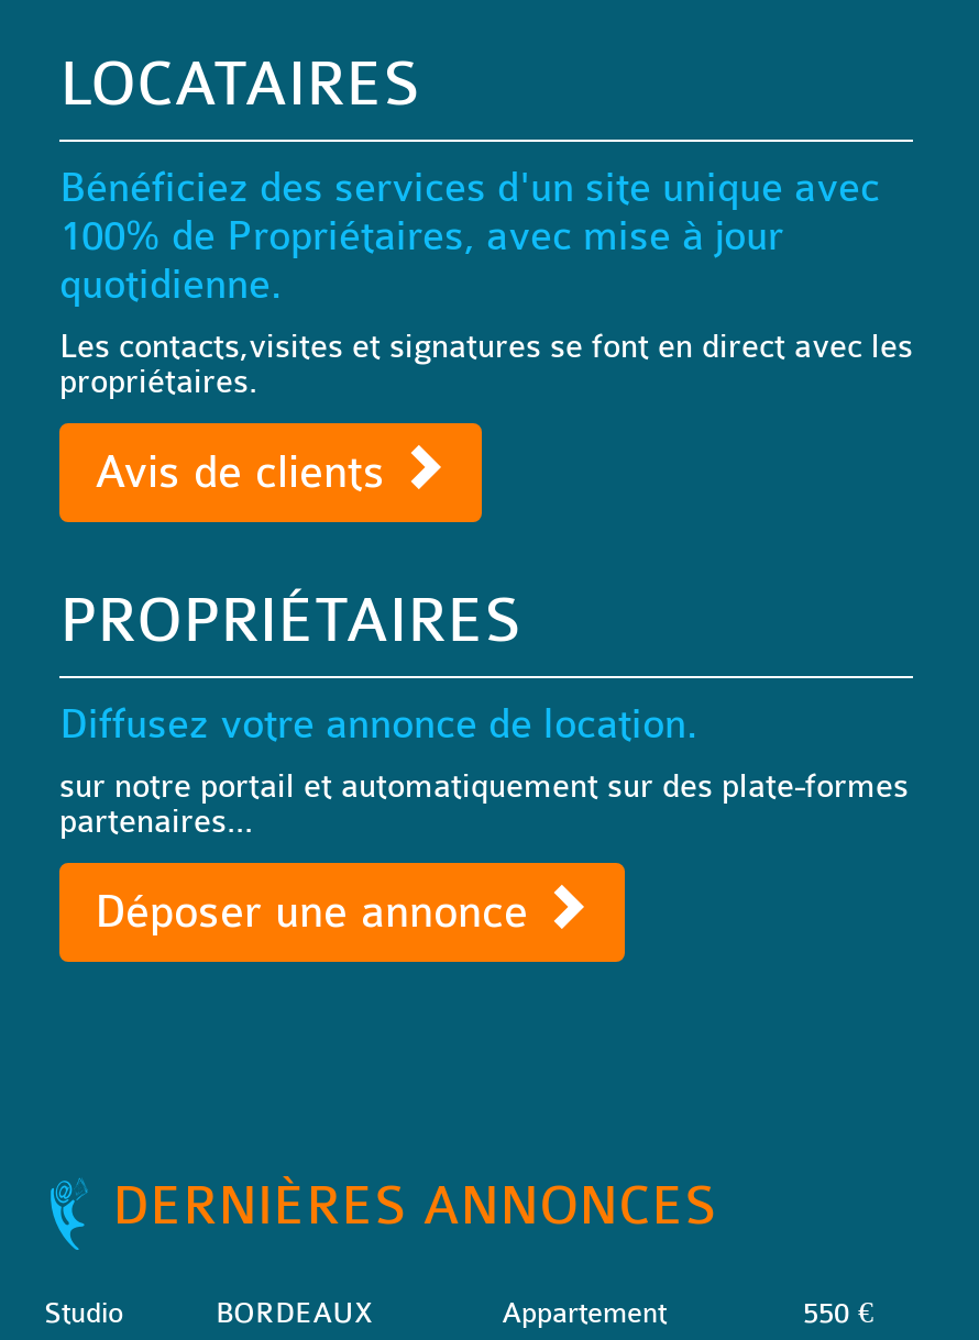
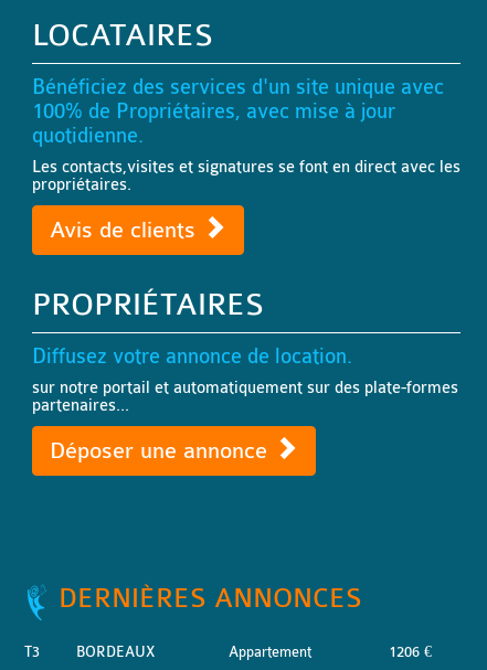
[44,1296,123,1329] Studio -> [24,644,40,660] T3
[803,1296,873,1329] 550 € -> [389,644,432,660] 1206 €

